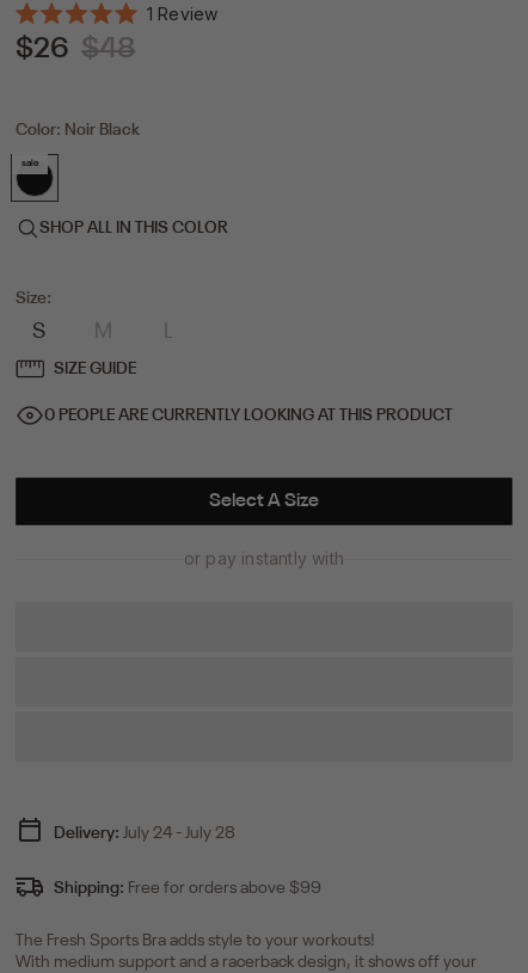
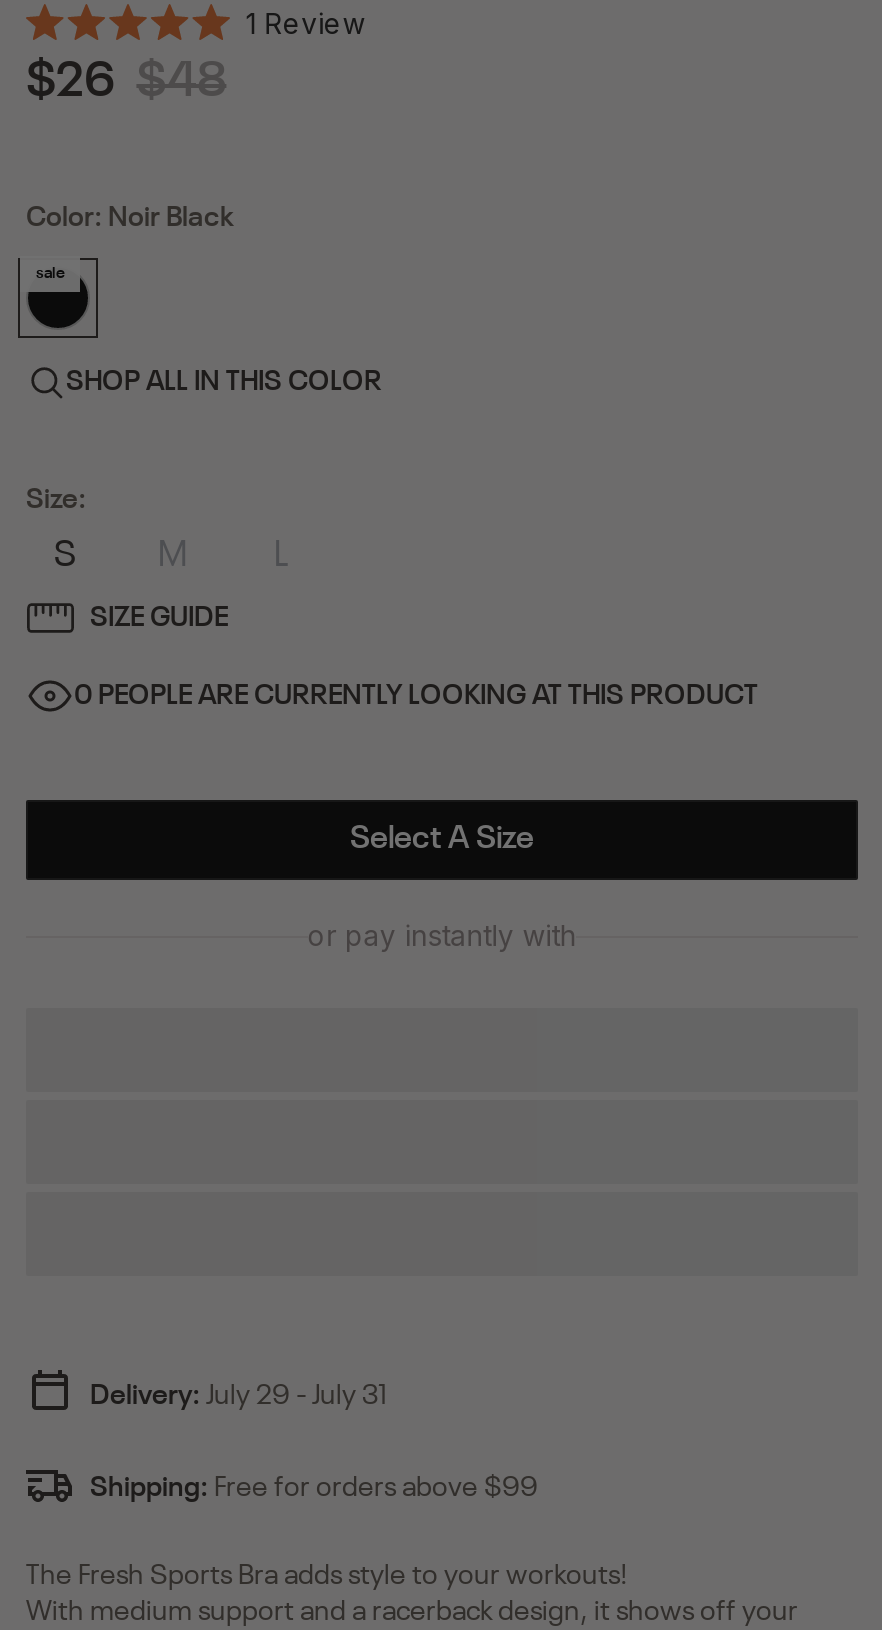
[54,825,235,842] Delivery: July 24 - July 28 -> [90,1382,386,1410] Delivery: July 29 - July 31

